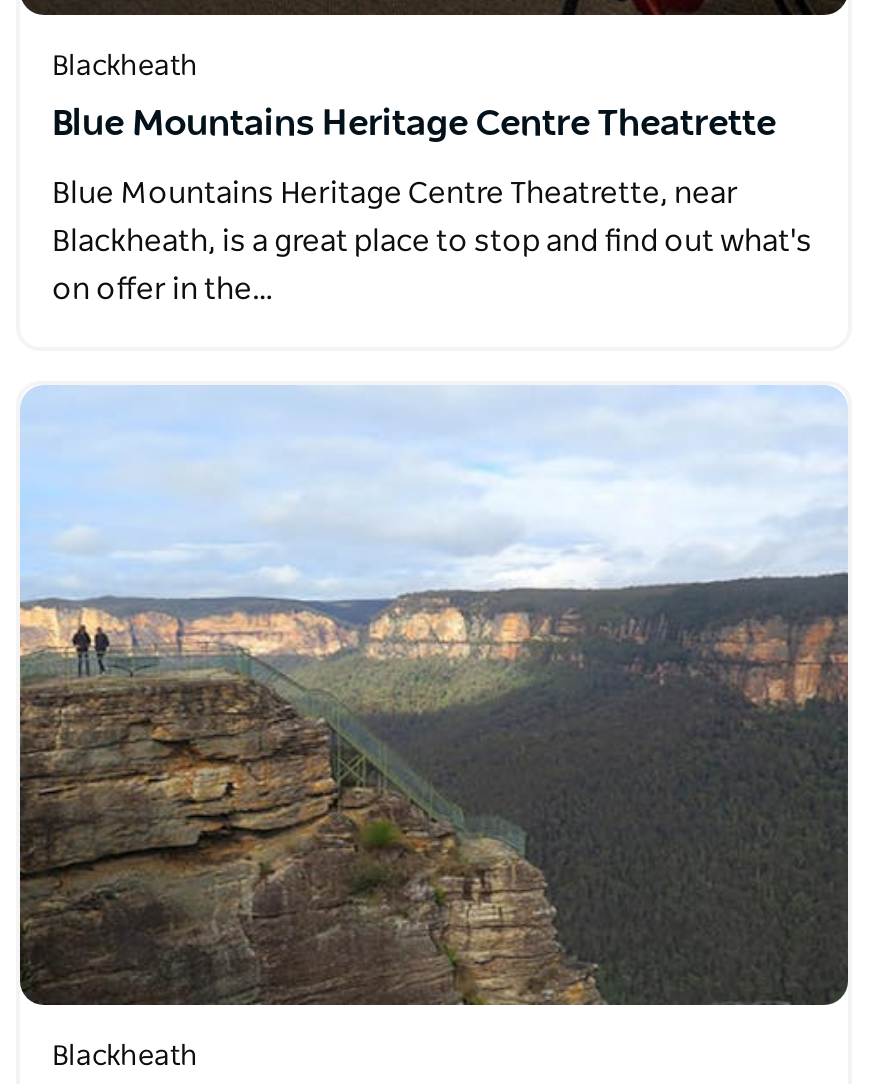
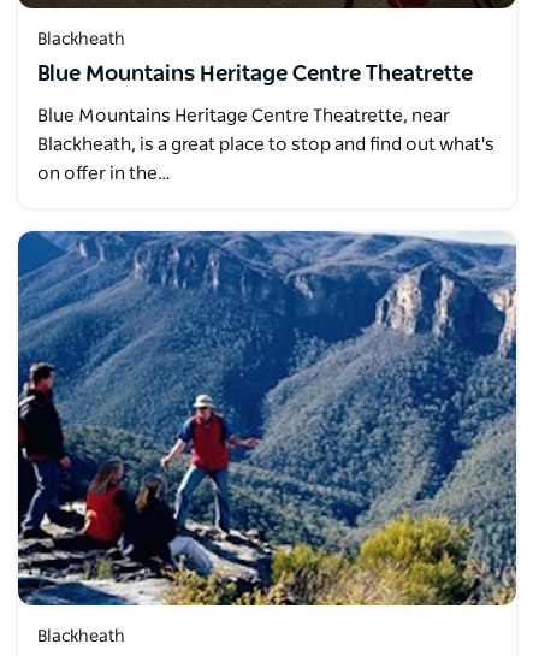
[18,384,850,1008] [image] -> [17,230,517,607] [image]

